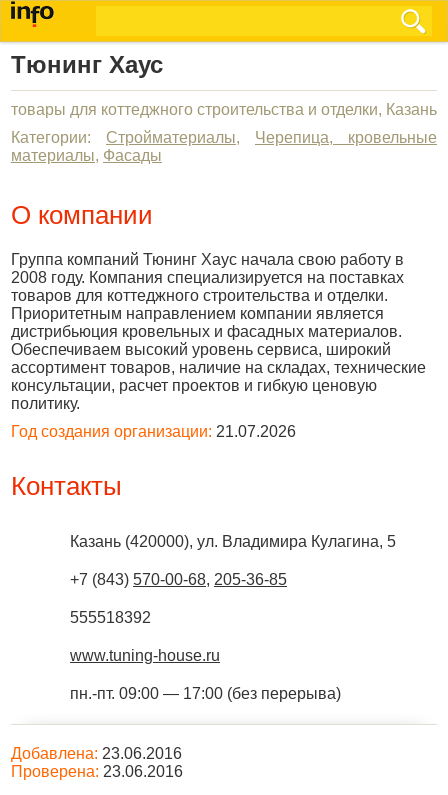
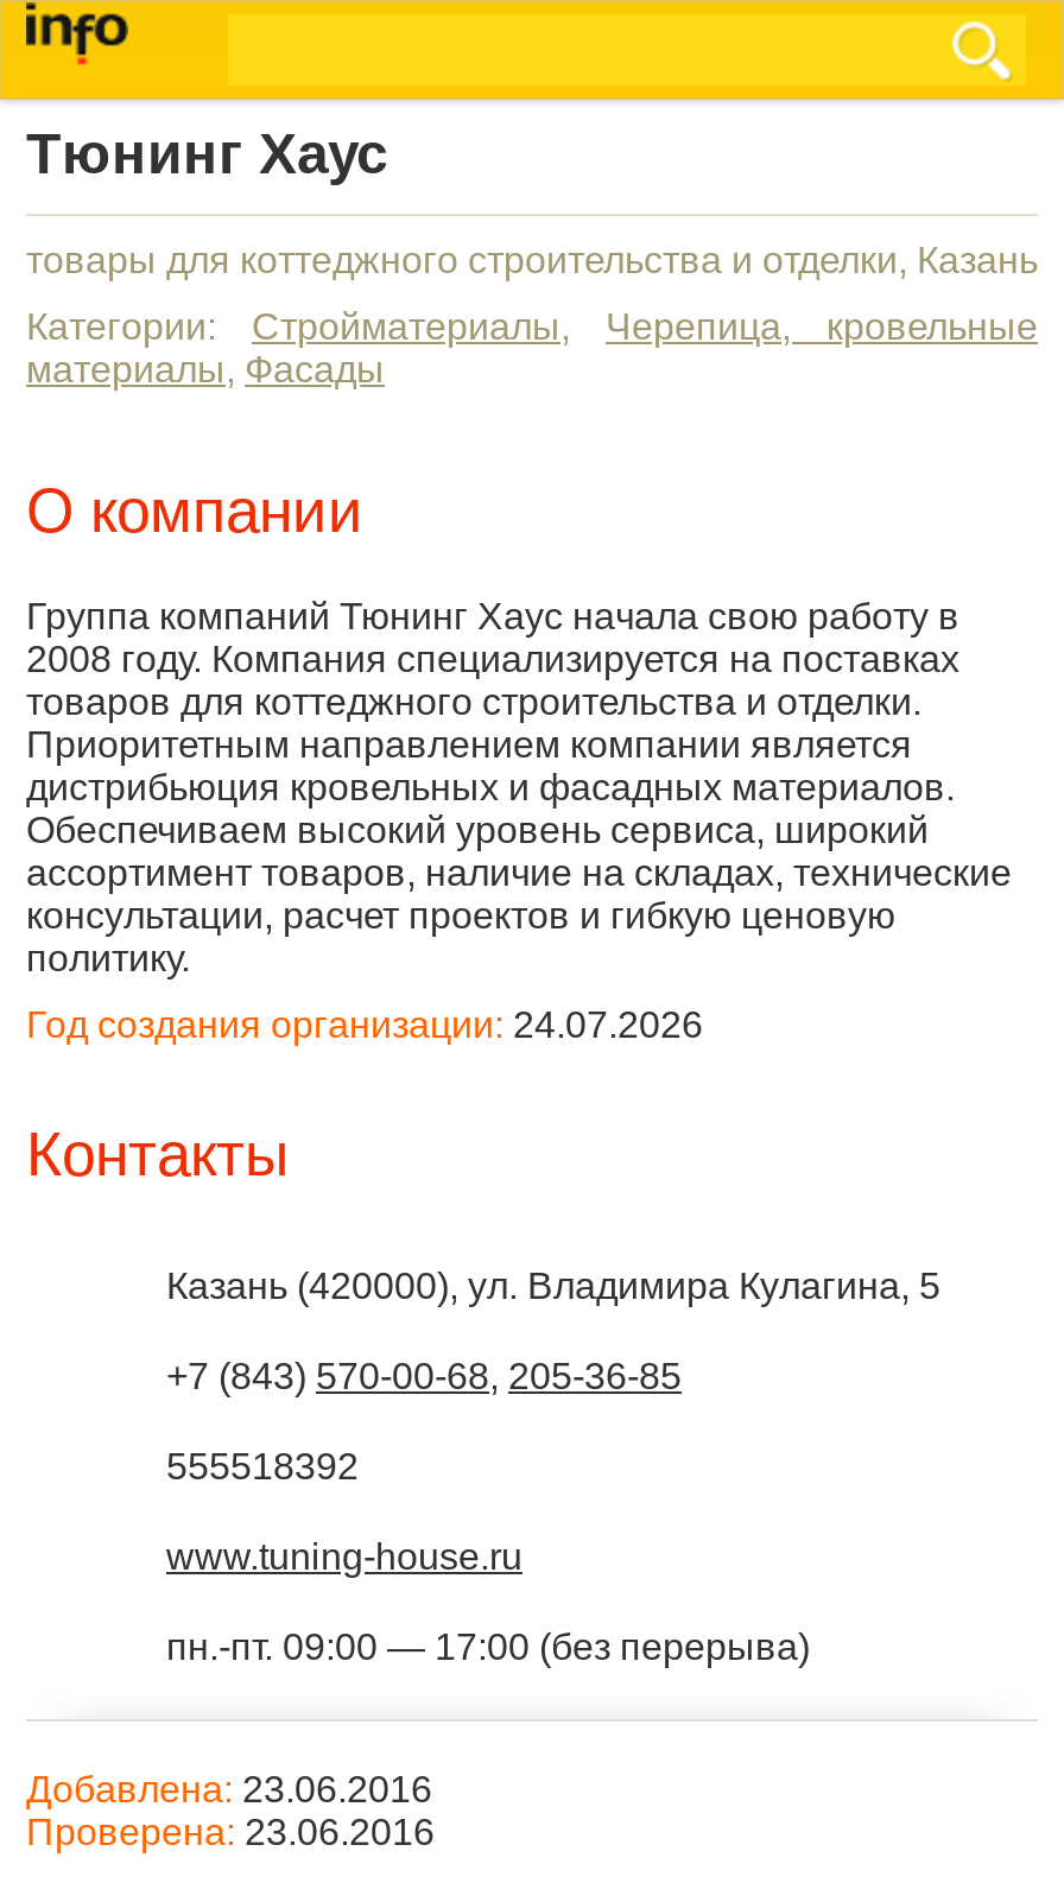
[11,423,296,440] Год создания организации: 21.07.2026 -> [26,1004,703,1045] Год создания организации: 24.07.2026

